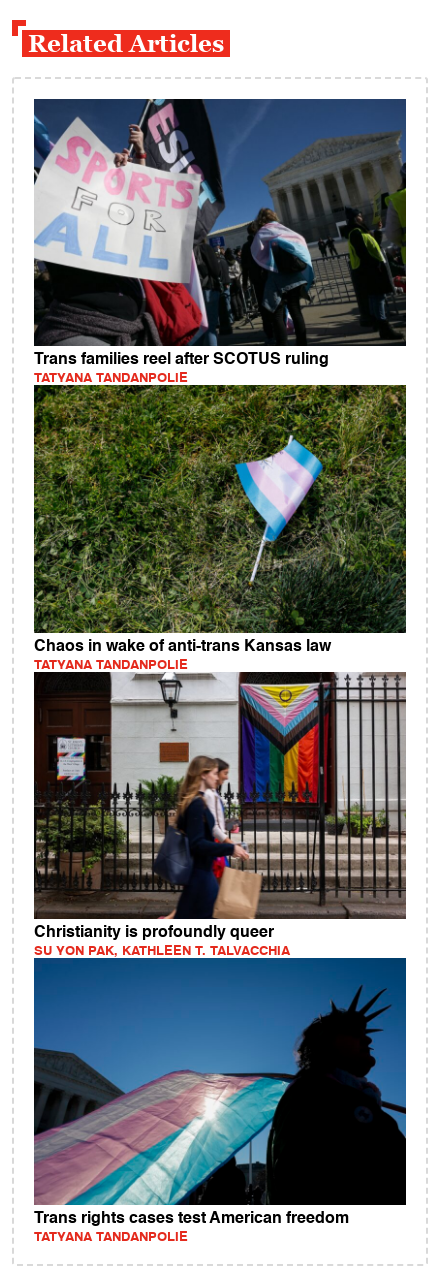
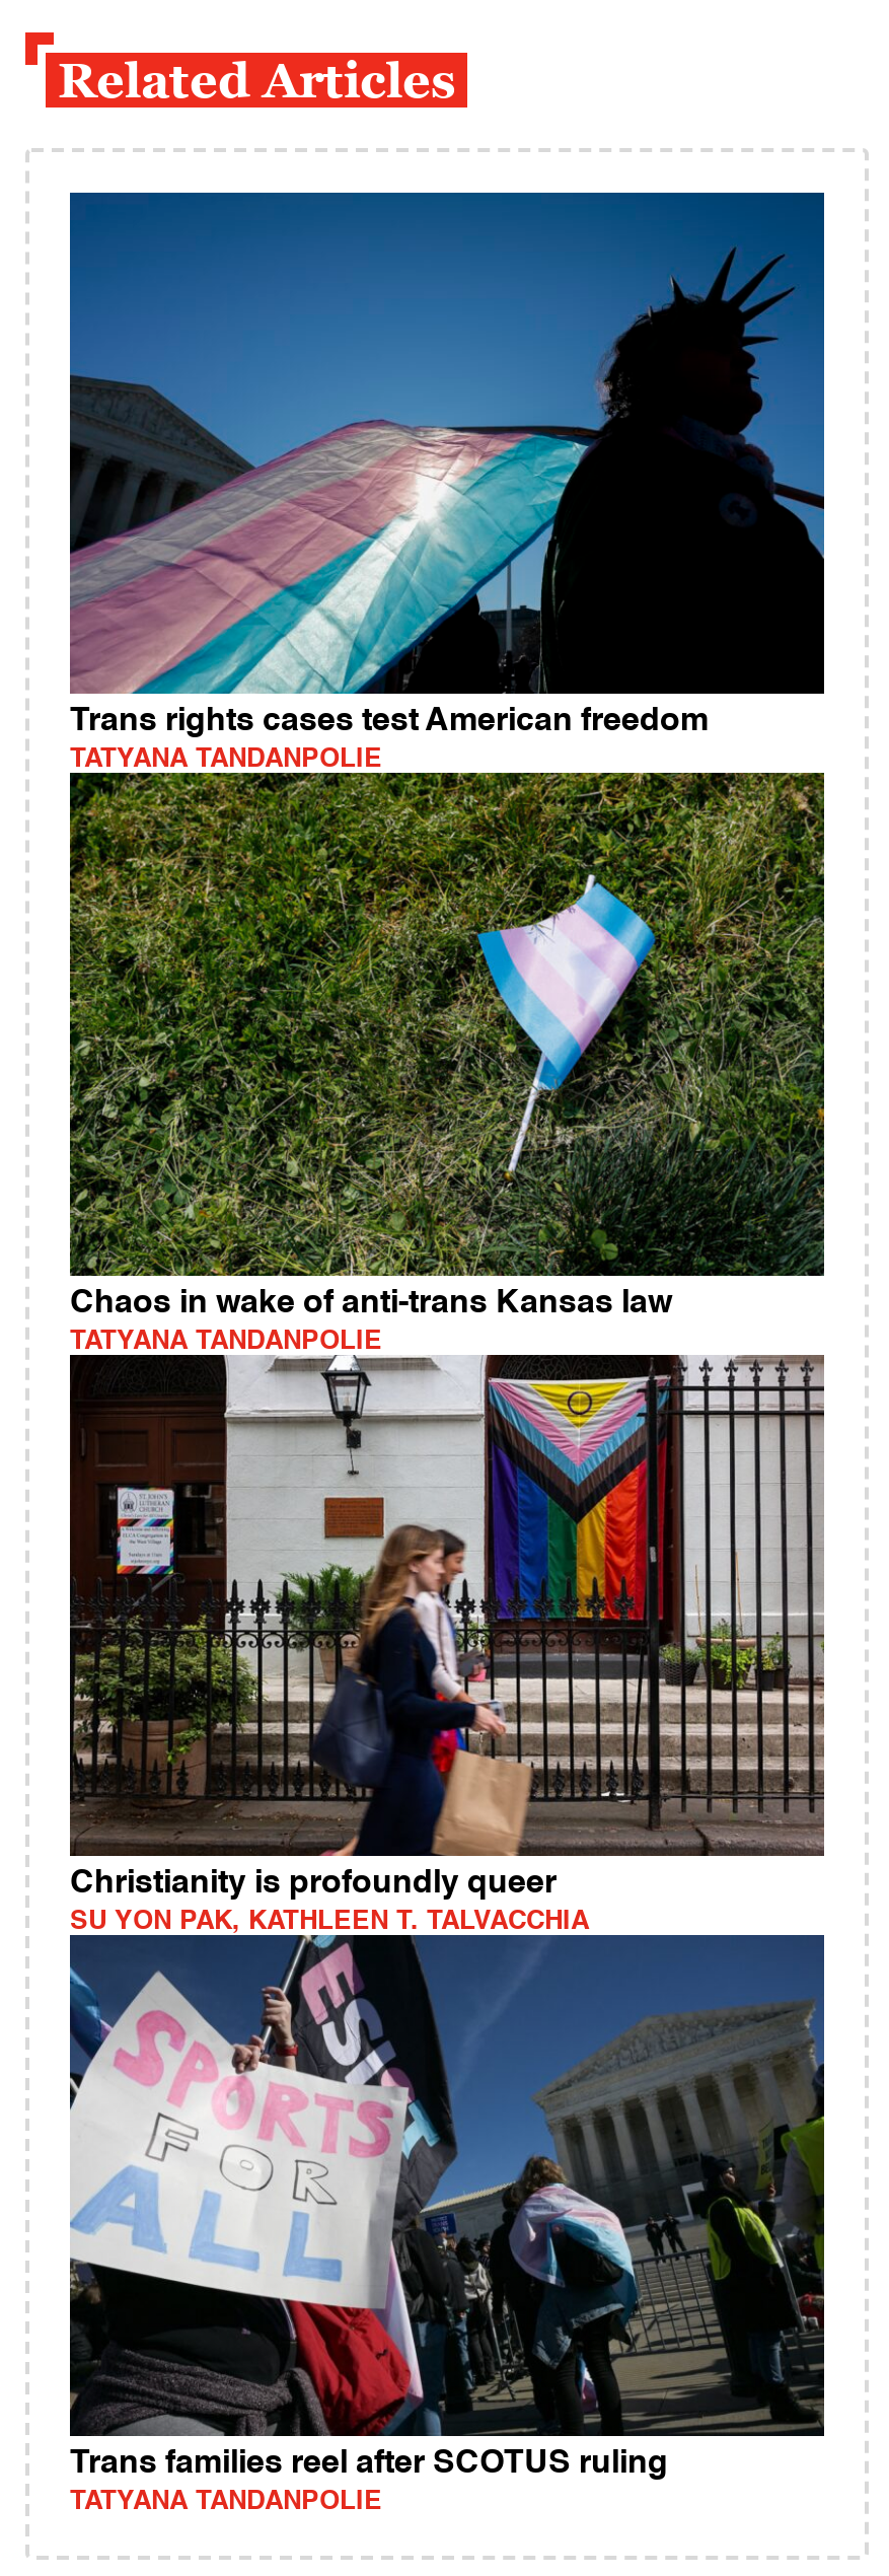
moved [33,98,407,368] -> [68,1937,826,2482]: [image] | Trans families reel after SCOTUS ruling
moved [33,960,407,1227] -> [68,191,826,739]: [image] | Trans rights cases test American freedom

